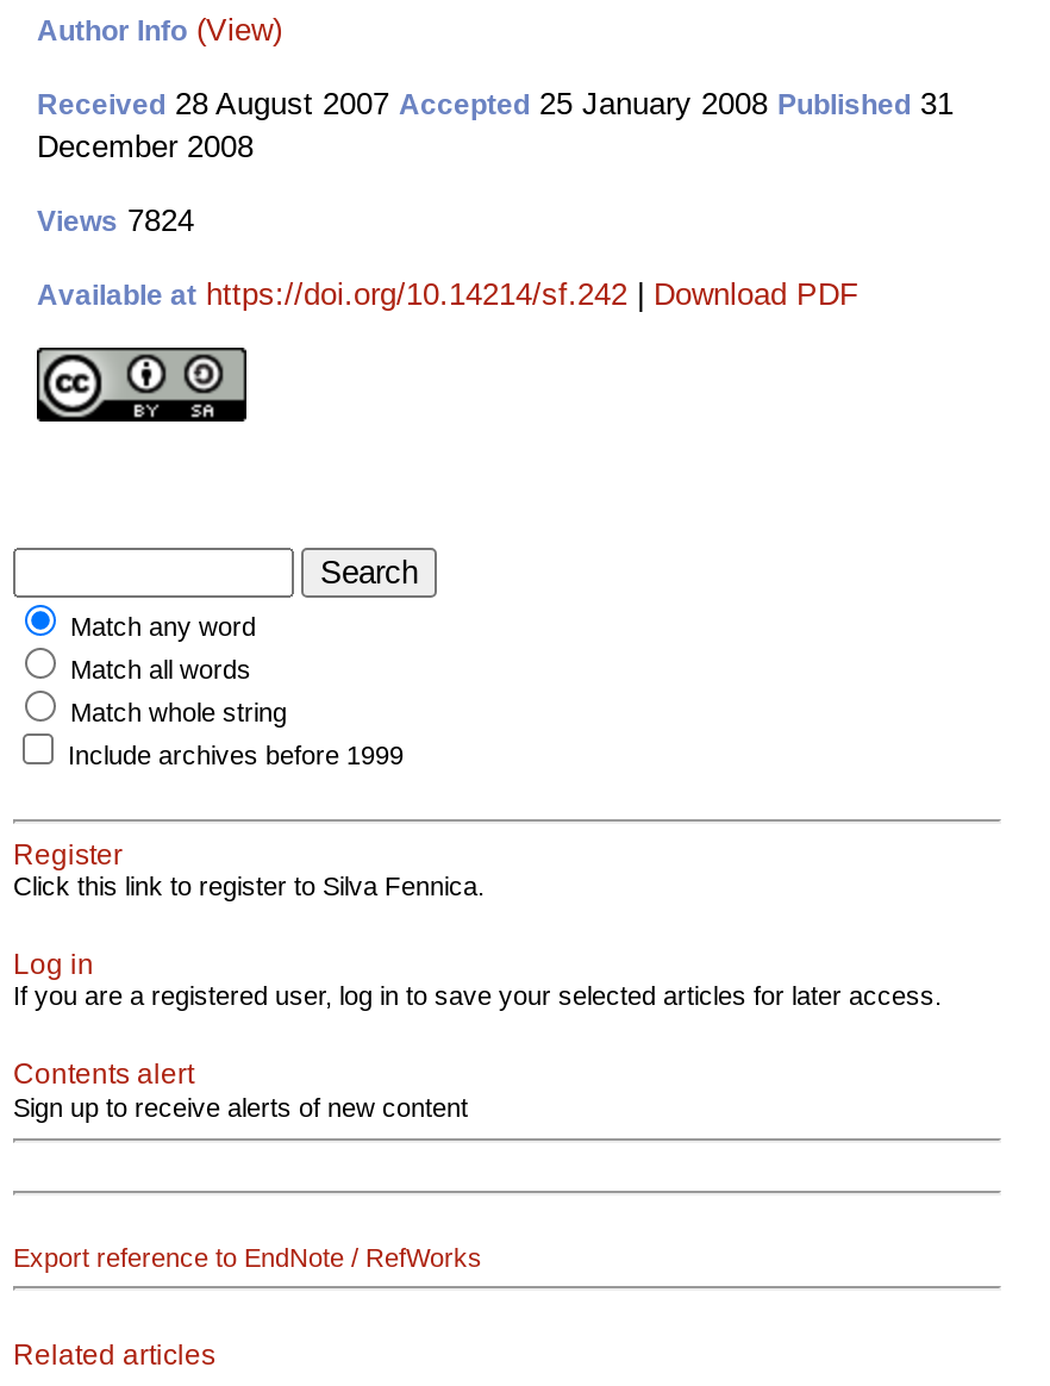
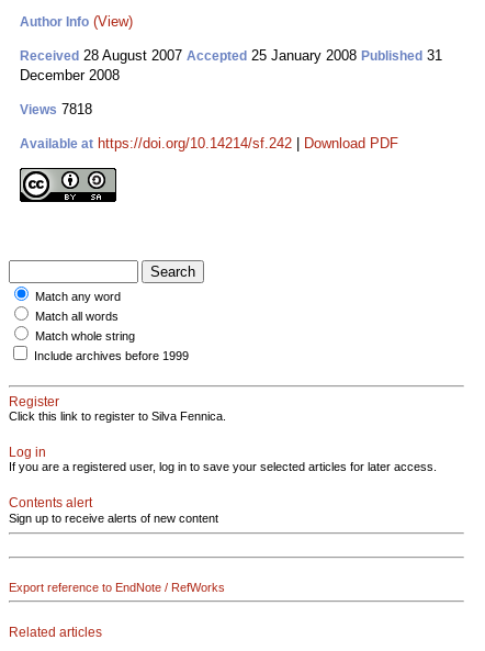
[37,202,194,238] Views 7824 -> [20,101,92,117] Views 7818

